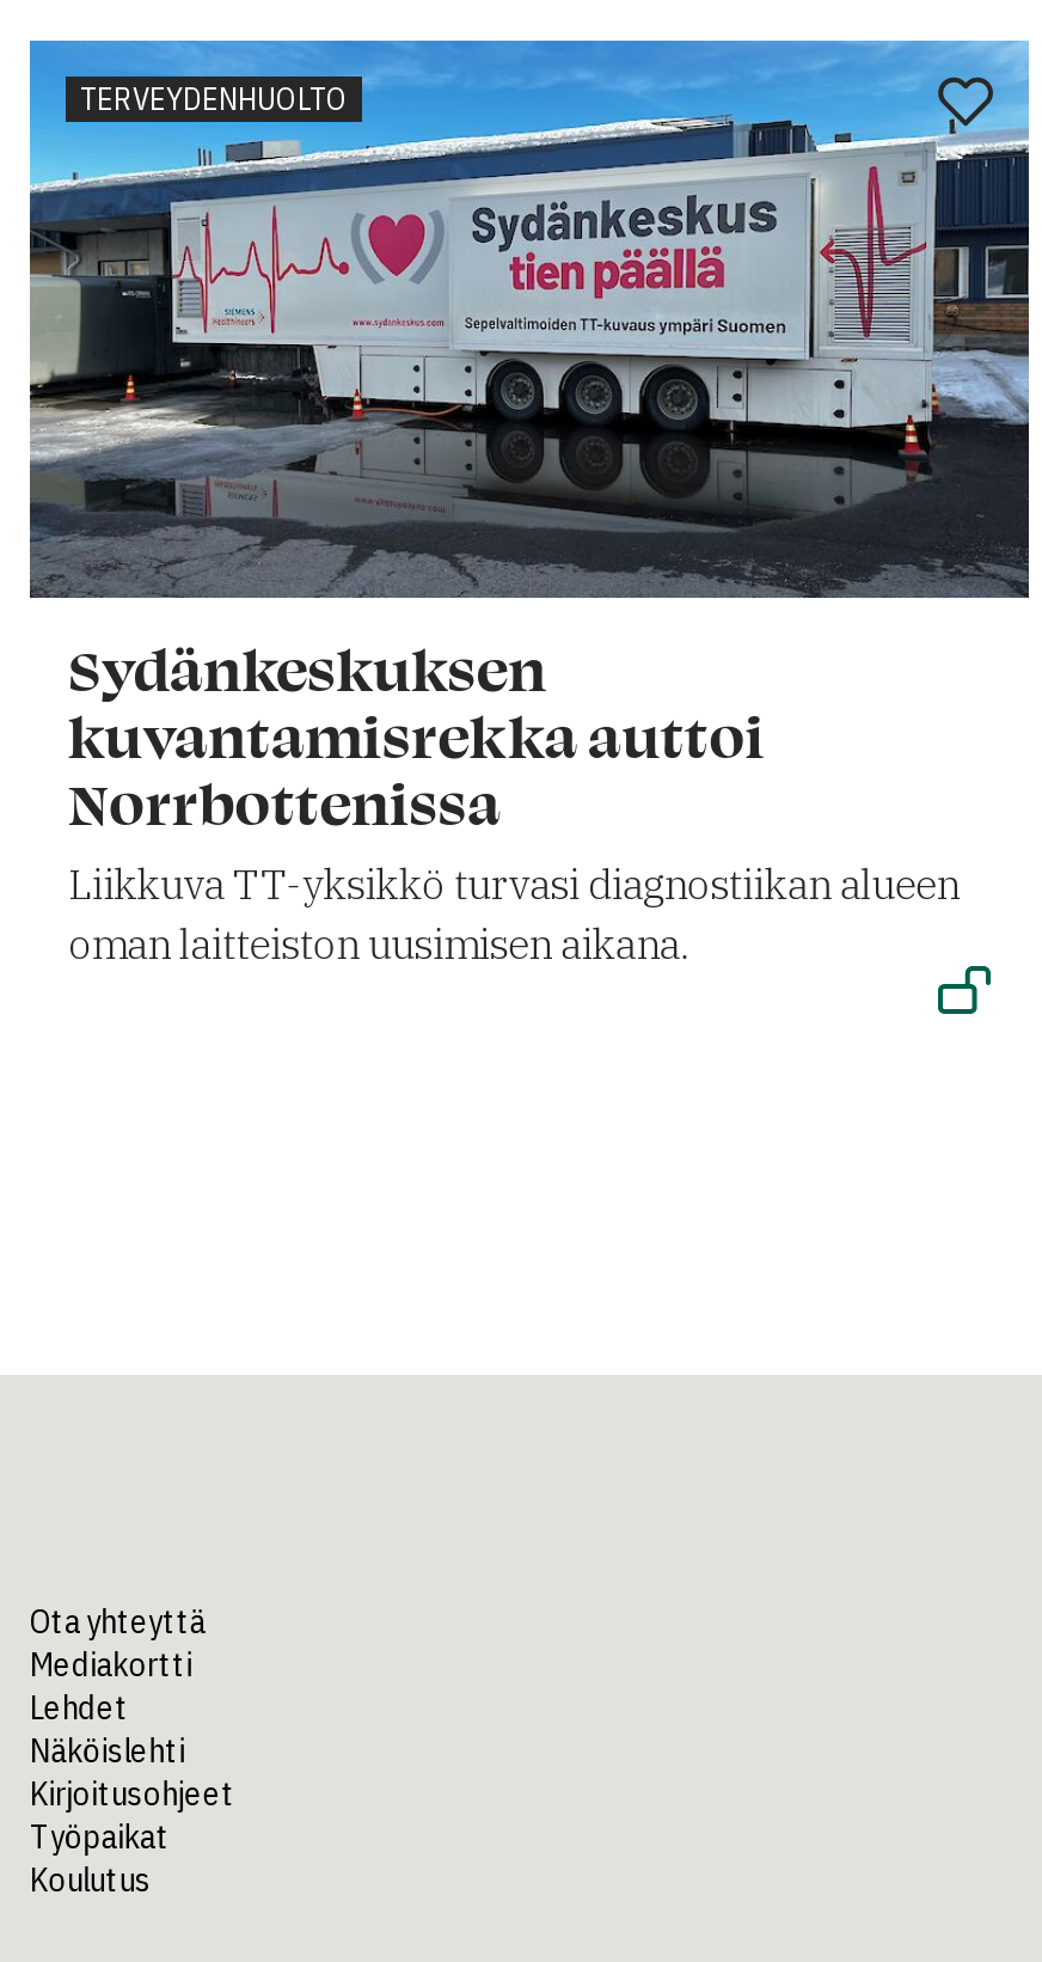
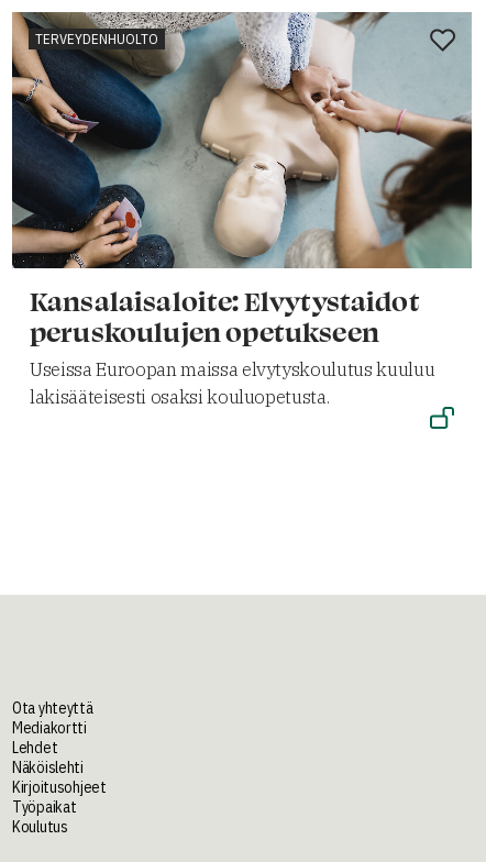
[27,38,1031,970] [image] | Sydänkeskuksen | kuvantamisrekka auttoi | Norrbottenissa | Liikkuva TT-yksikkö turvasi diagnostiikan alueen | oman laitteiston uusimisen aikana. -> [11,11,472,409] [image] | Kansalaisaloite: Elvytystaidot | peruskoulujen opetukseen | Useissa Euroopan maissa elvytyskoulutus kuuluu | lakisääteisesti osaksi kouluopetusta.

